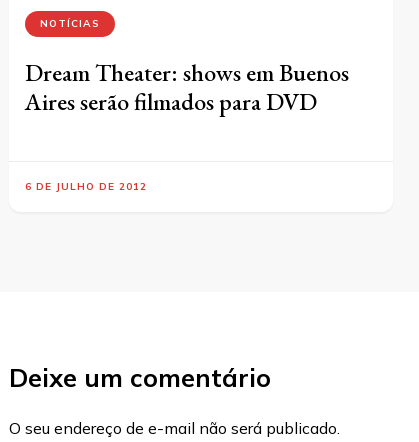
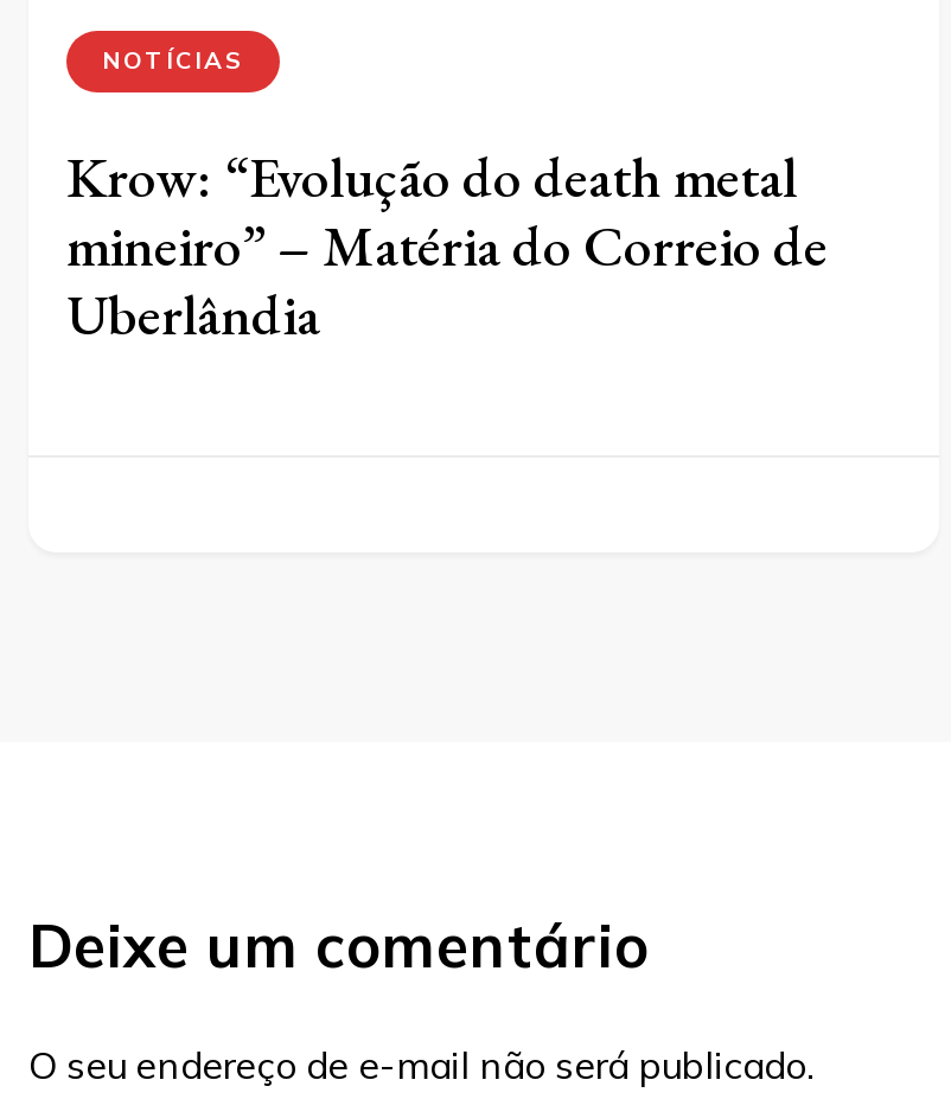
[25,57,349,193] Dream Theater: shows em Buenos | Aires serão filmados para DVD | 6 DE JULHO DE 2012 -> [66,141,828,352] Krow: “Evolução do death metal | mineiro” – Matéria do Correio de | Uberlândia

